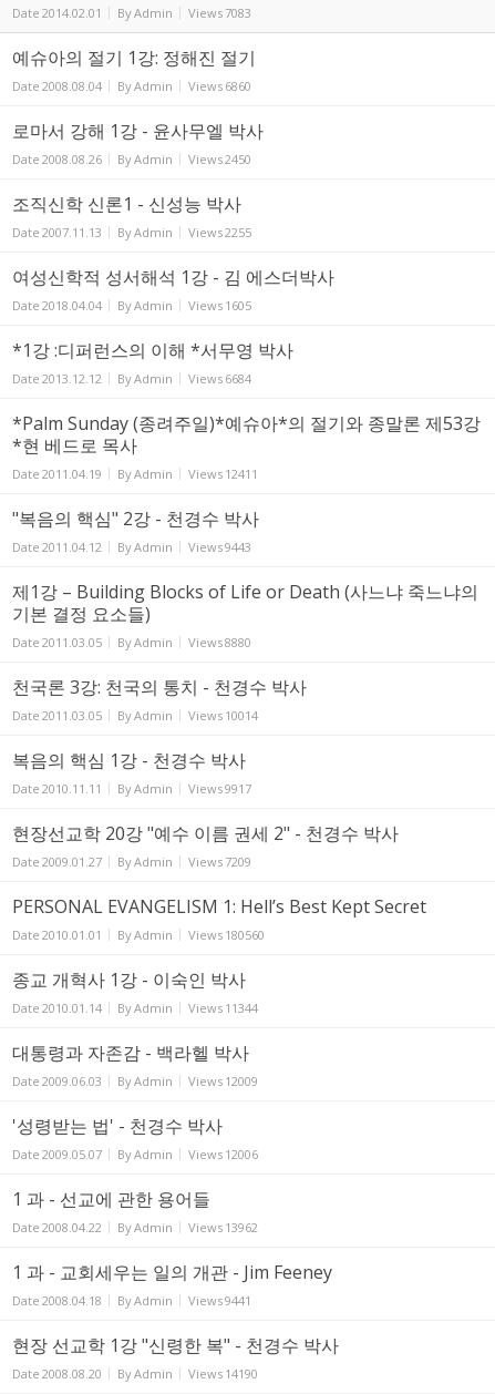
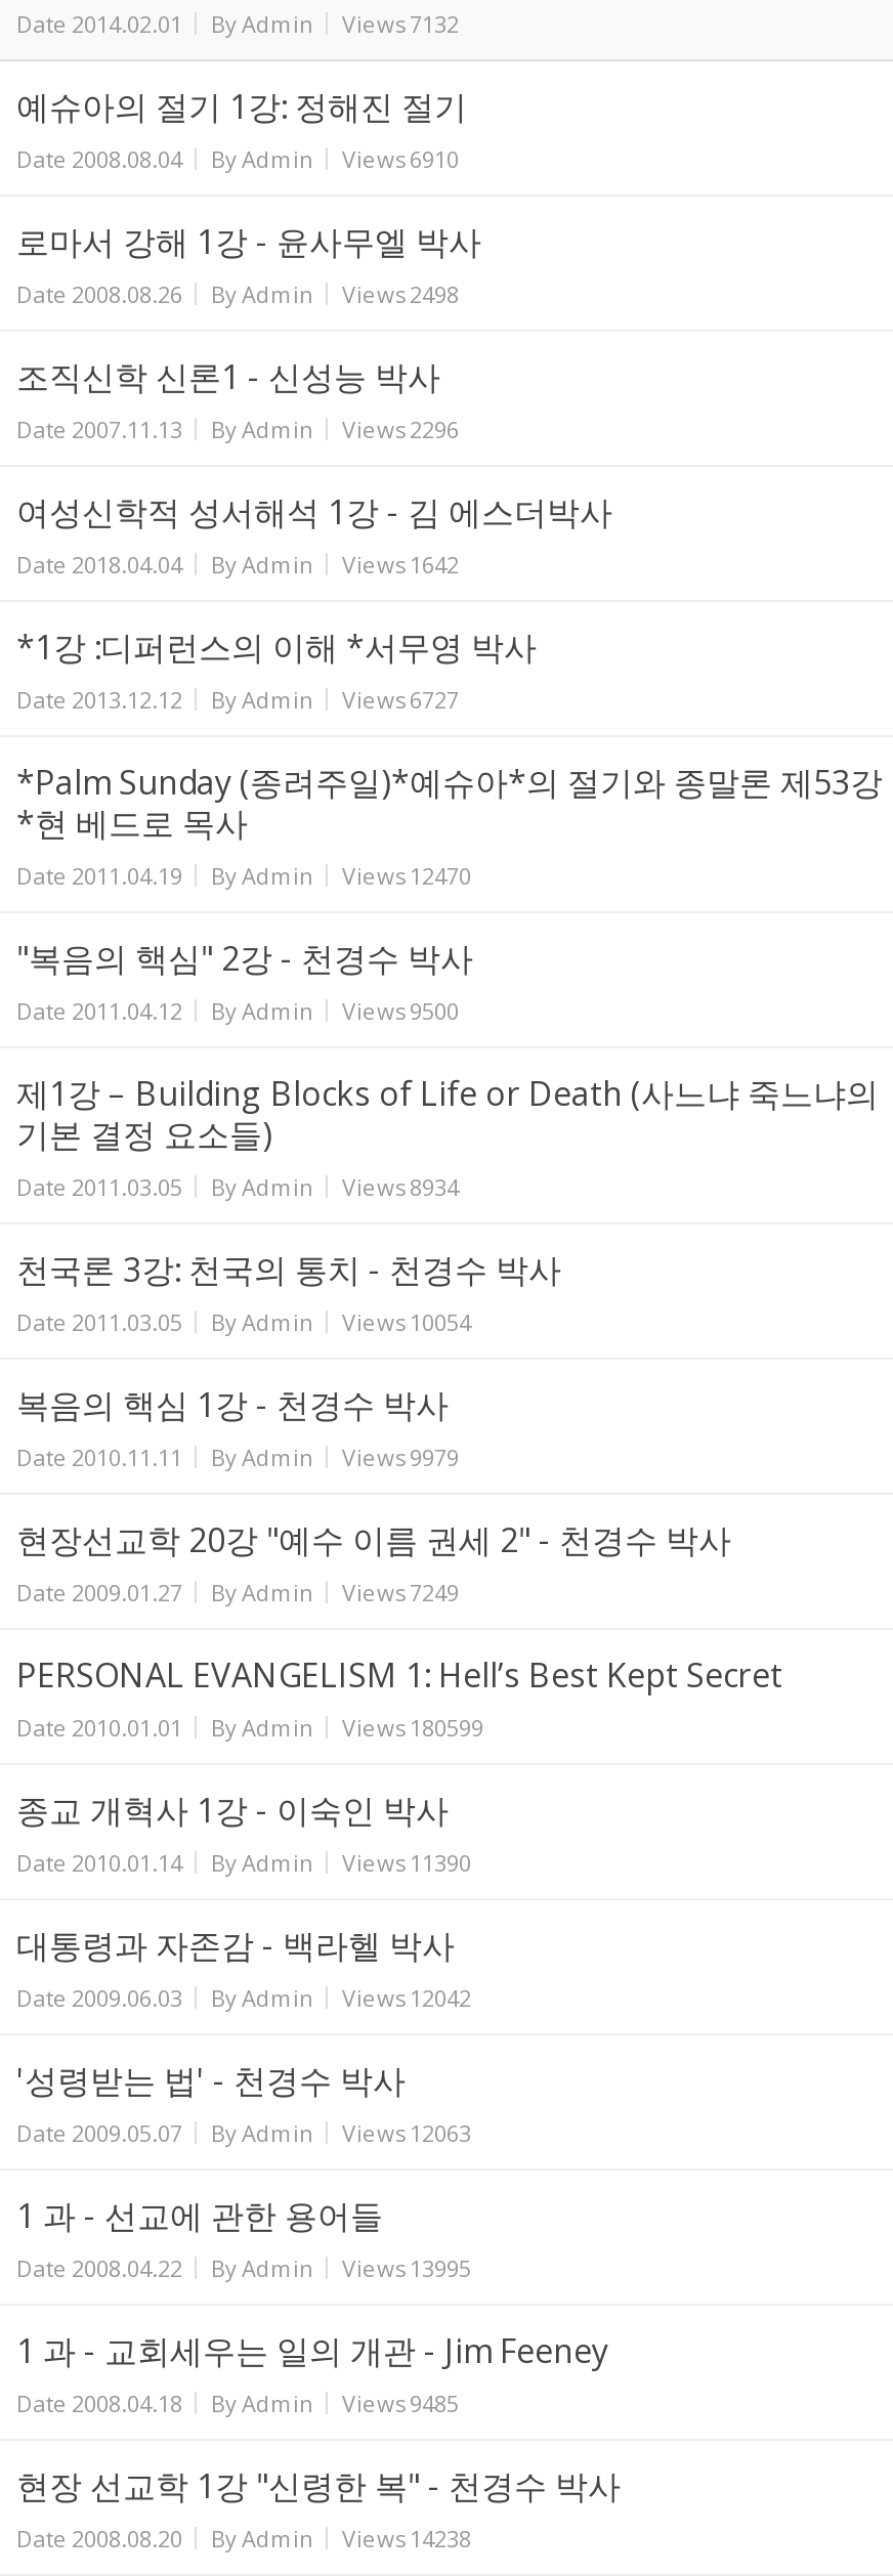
[12,4,251,21] Date 2014.02.01 By Admin Views 7083 -> [16,8,459,39] Date 2014.02.01 By Admin Views 7132
[12,78,251,94] Date 2008.08.04 By Admin Views 6860 -> [16,143,459,174] Date 2008.08.04 By Admin Views 6910
[12,151,251,167] Date 2008.08.26 By Admin Views 2450 -> [16,278,459,309] Date 2008.08.26 By Admin Views 2498
[12,224,251,240] Date 2007.11.13 By Admin Views 2255 -> [16,414,459,444] Date 2007.11.13 By Admin Views 2296
[12,297,251,314] Date 2018.04.04 By Admin Views 1605 -> [16,549,459,579] Date 2018.04.04 By Admin Views 1642
[12,370,251,387] Date 2013.12.12 By Admin Views 6684 -> [16,684,459,715] Date 2013.12.12 By Admin Views 6727
[12,465,258,482] Date 2011.04.19 By Admin Views 12411 -> [16,860,471,891] Date 2011.04.19 By Admin Views 12470
[12,539,251,555] Date 2011.04.12 By Admin Views 9443 -> [16,995,459,1026] Date 2011.04.12 By Admin Views 9500
[12,634,251,650] Date 2011.03.05 By Admin Views 8880 -> [16,1171,459,1202] Date 2011.03.05 By Admin Views 8934
[12,707,258,724] Date 2011.03.05 By Admin Views 10014 -> [16,1306,471,1337] Date 2011.03.05 By Admin Views 10054
[12,780,251,797] Date 2010.11.11 By Admin Views 9917 -> [16,1442,459,1472] Date 2010.11.11 By Admin Views 9979
[12,853,251,870] Date 2009.01.27 By Admin Views 7209 -> [16,1577,459,1607] Date 2009.01.27 By Admin Views 7249
[12,926,265,943] Date 2010.01.01 By Admin Views 180560 -> [16,1712,483,1743] Date 2010.01.01 By Admin Views 180599
[12,1000,258,1016] Date 2010.01.14 By Admin Views 11344 -> [16,1847,471,1878] Date 2010.01.14 By Admin Views 11390
[12,1073,258,1089] Date 2009.06.03 By Admin Views 12009 -> [16,1982,471,2013] Date 2009.06.03 By Admin Views 12042
[12,1146,258,1162] Date 2009.05.07 By Admin Views 12006 -> [16,2117,471,2148] Date 2009.05.07 By Admin Views 12063
[12,1219,258,1236] Date 2008.04.22 By Admin Views 13962 -> [16,2252,471,2283] Date 2008.04.22 By Admin Views 13995
[12,1292,251,1309] Date 2008.04.18 By Admin Views 9441 -> [16,2388,459,2418] Date 2008.04.18 By Admin Views 9485
[12,1365,258,1382] Date 2008.08.20 By Admin Views 14190 -> [16,2523,471,2553] Date 2008.08.20 By Admin Views 14238

